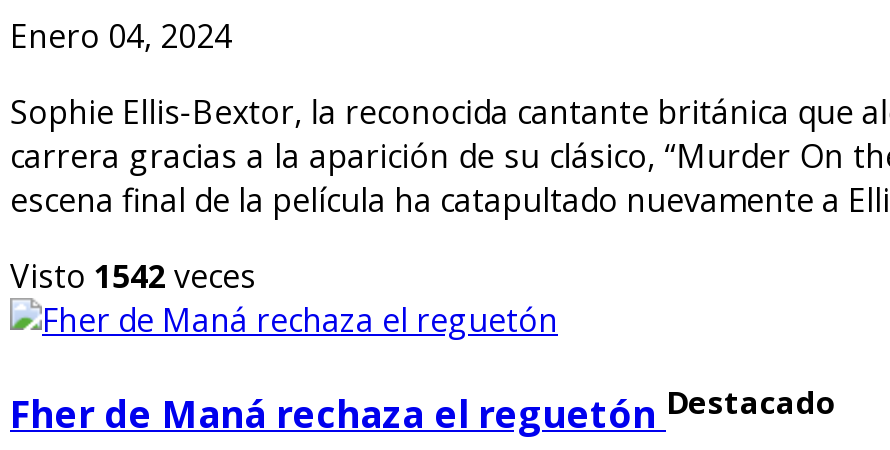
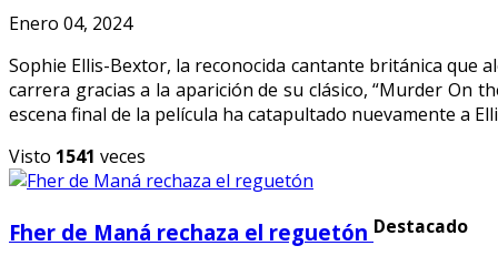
[10,254,256,298] Visto 1542 veces -> [9,144,146,169] Visto 1541 veces

